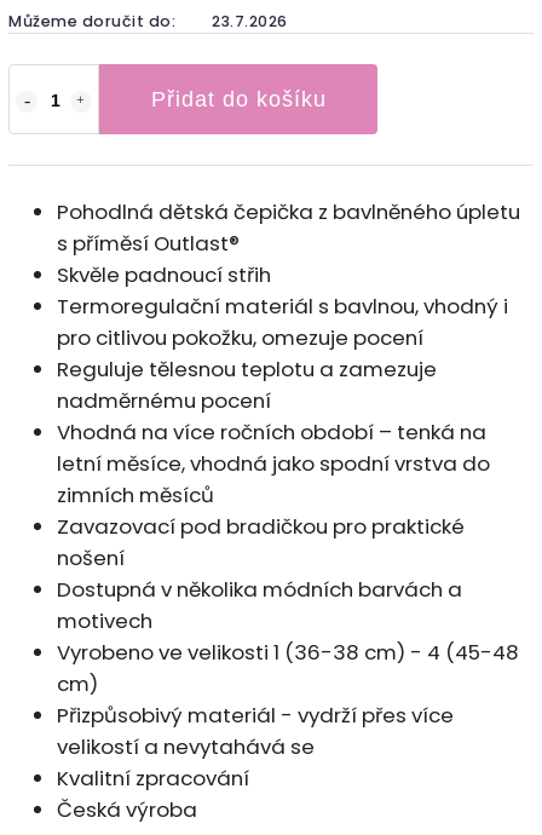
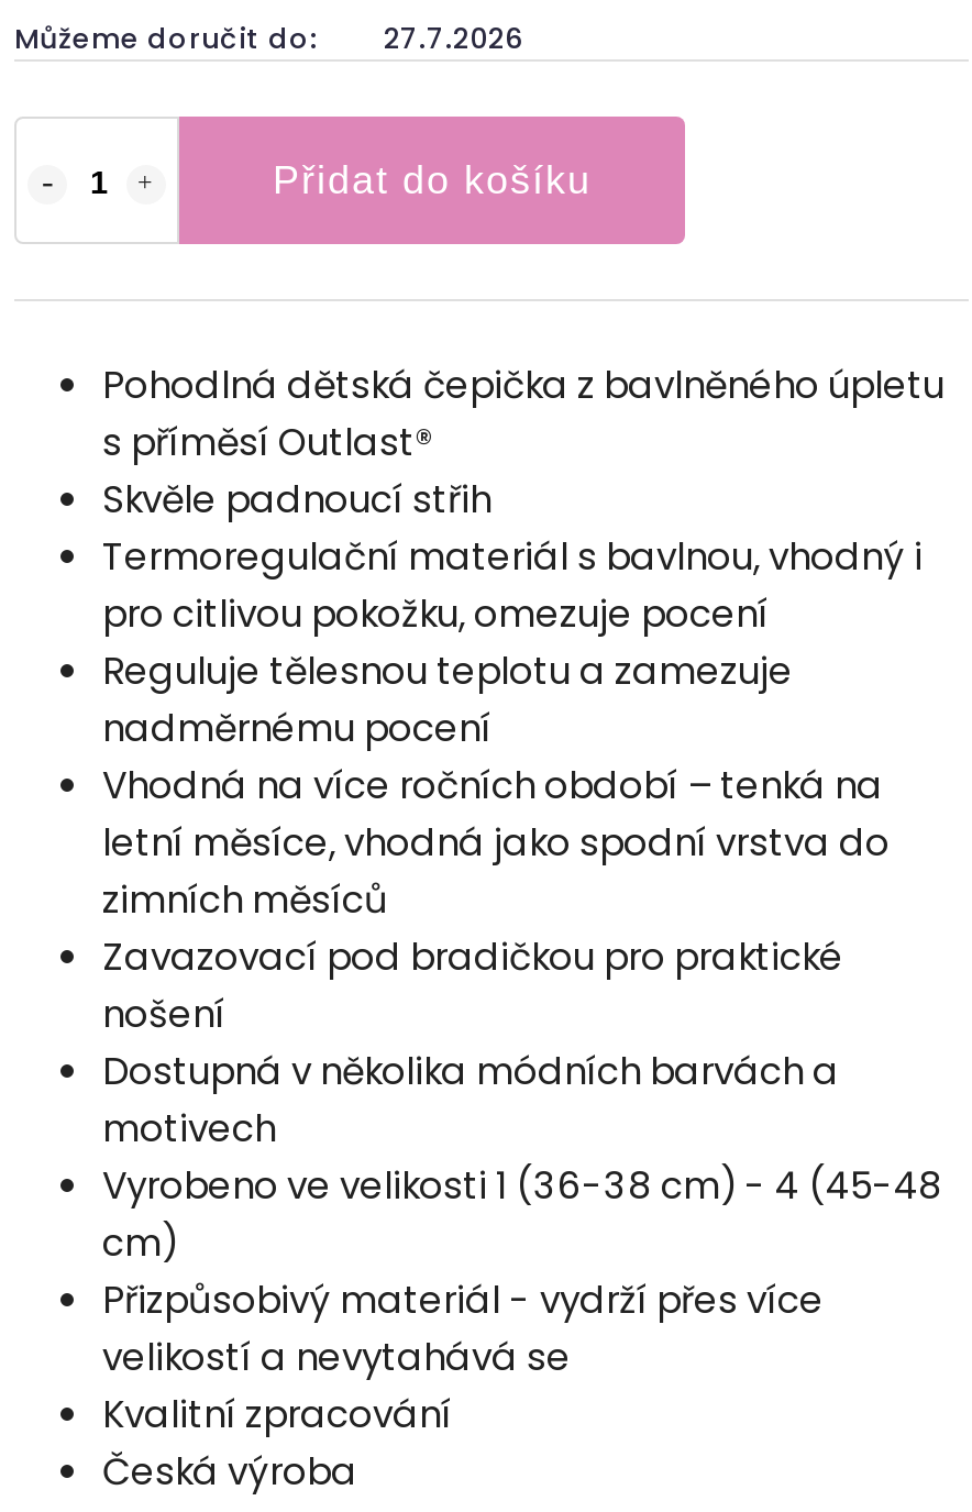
[8,11,287,32] Můžeme doručit do: 23.7.2026 -> [14,20,523,58] Můžeme doručit do: 27.7.2026

